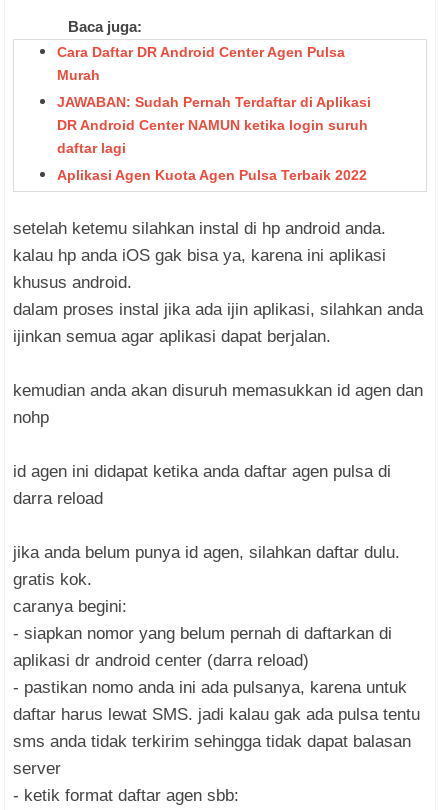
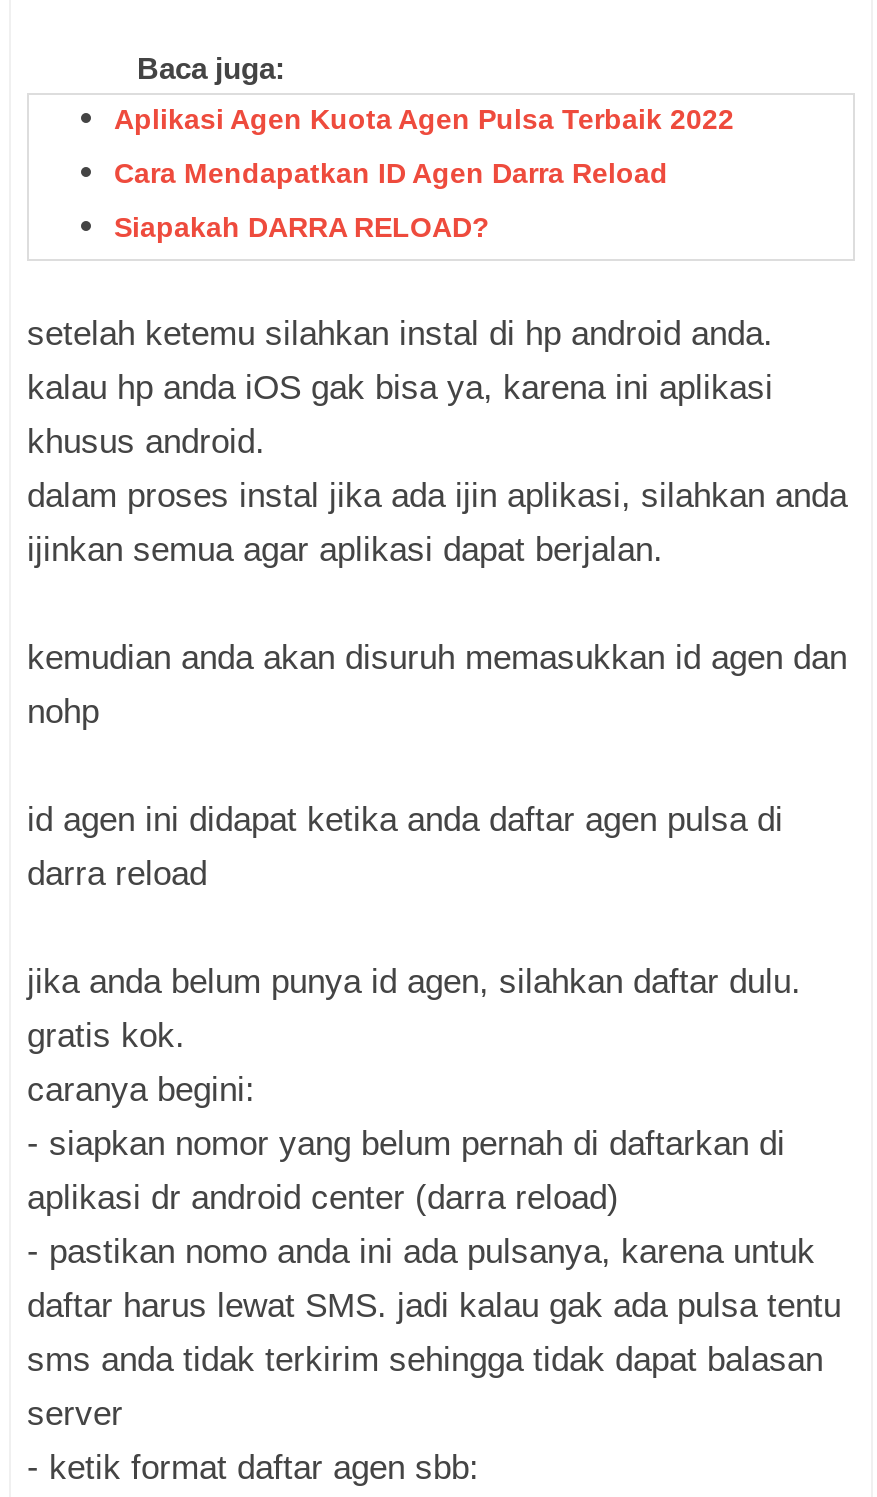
[56,44,370,156] Cara Daftar DR Android Center Agen Pulsa | Murah | JAWABAN: Sudah Pernah Terdaftar di Aplikasi | DR Android Center NAMUN ketika login suruh | daftar lagi -> none
moved [56,167,366,183] -> [114,103,734,135]: Aplikasi Agen Kuota Agen Pulsa Terbaik 2022
none -> [114,157,668,244] Cara Mendapatkan ID Agen Darra Reload | Siapakah DARRA RELOAD?

